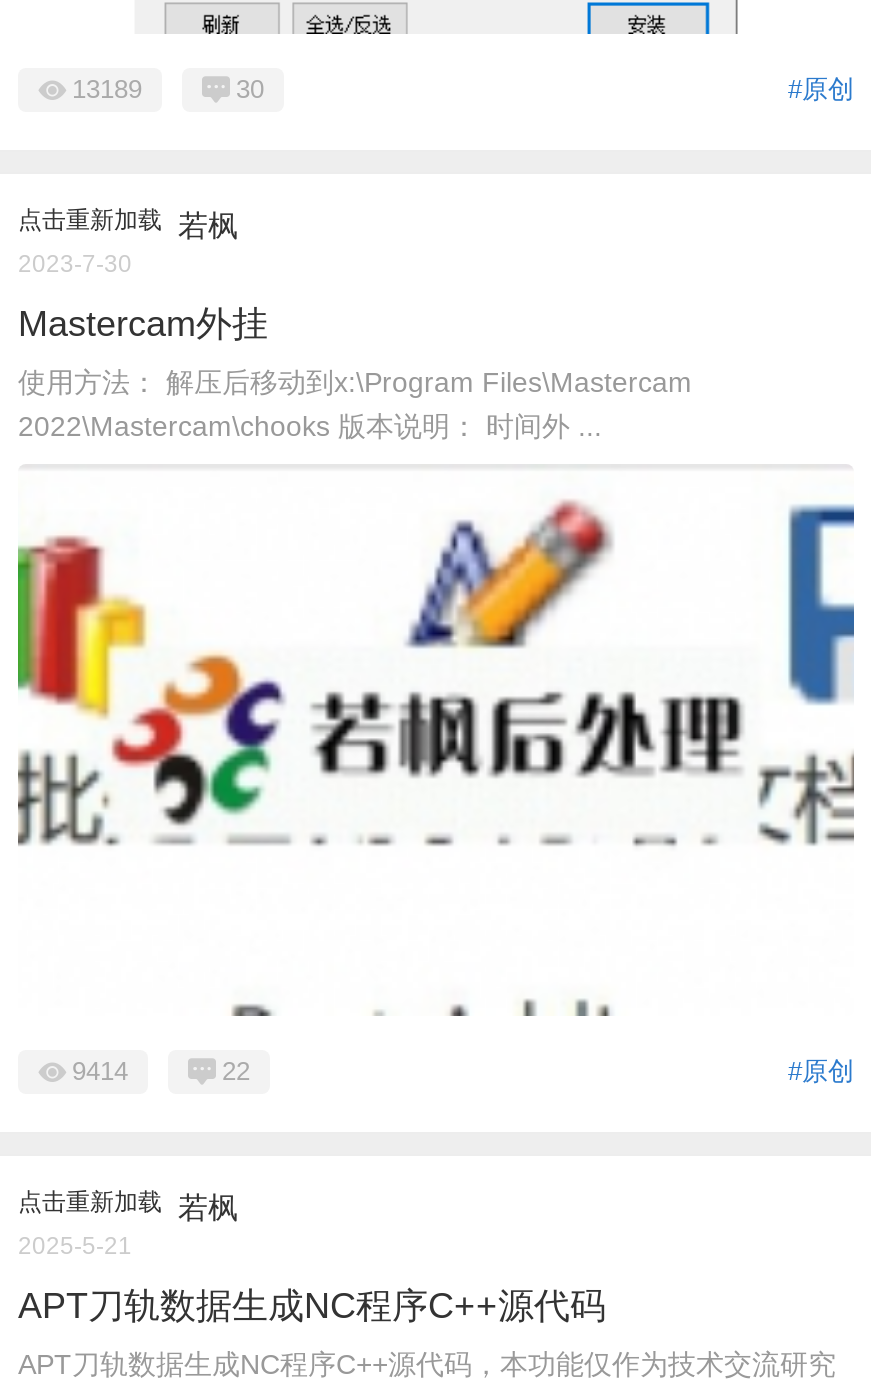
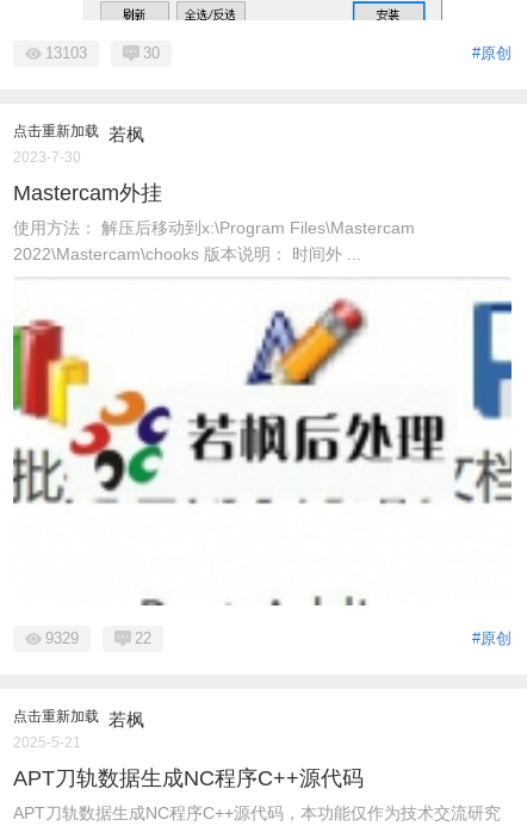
[72,74,142,104] 13189 -> [45,44,87,62] 13103
[72,1055,128,1085] 9414 -> [45,629,79,647] 9329

